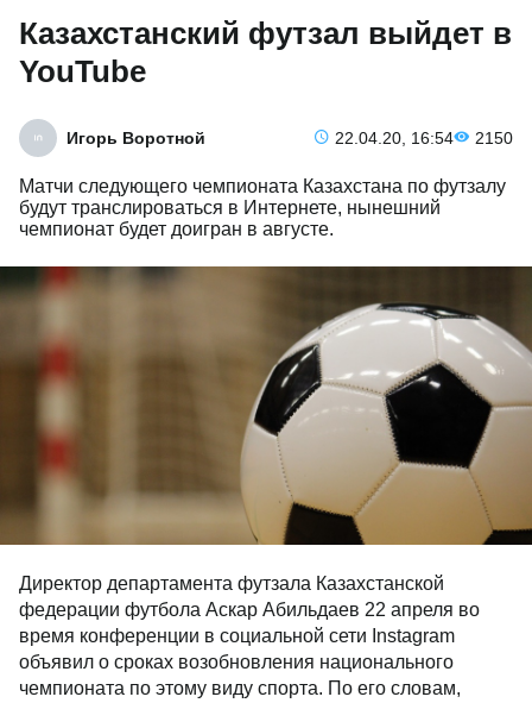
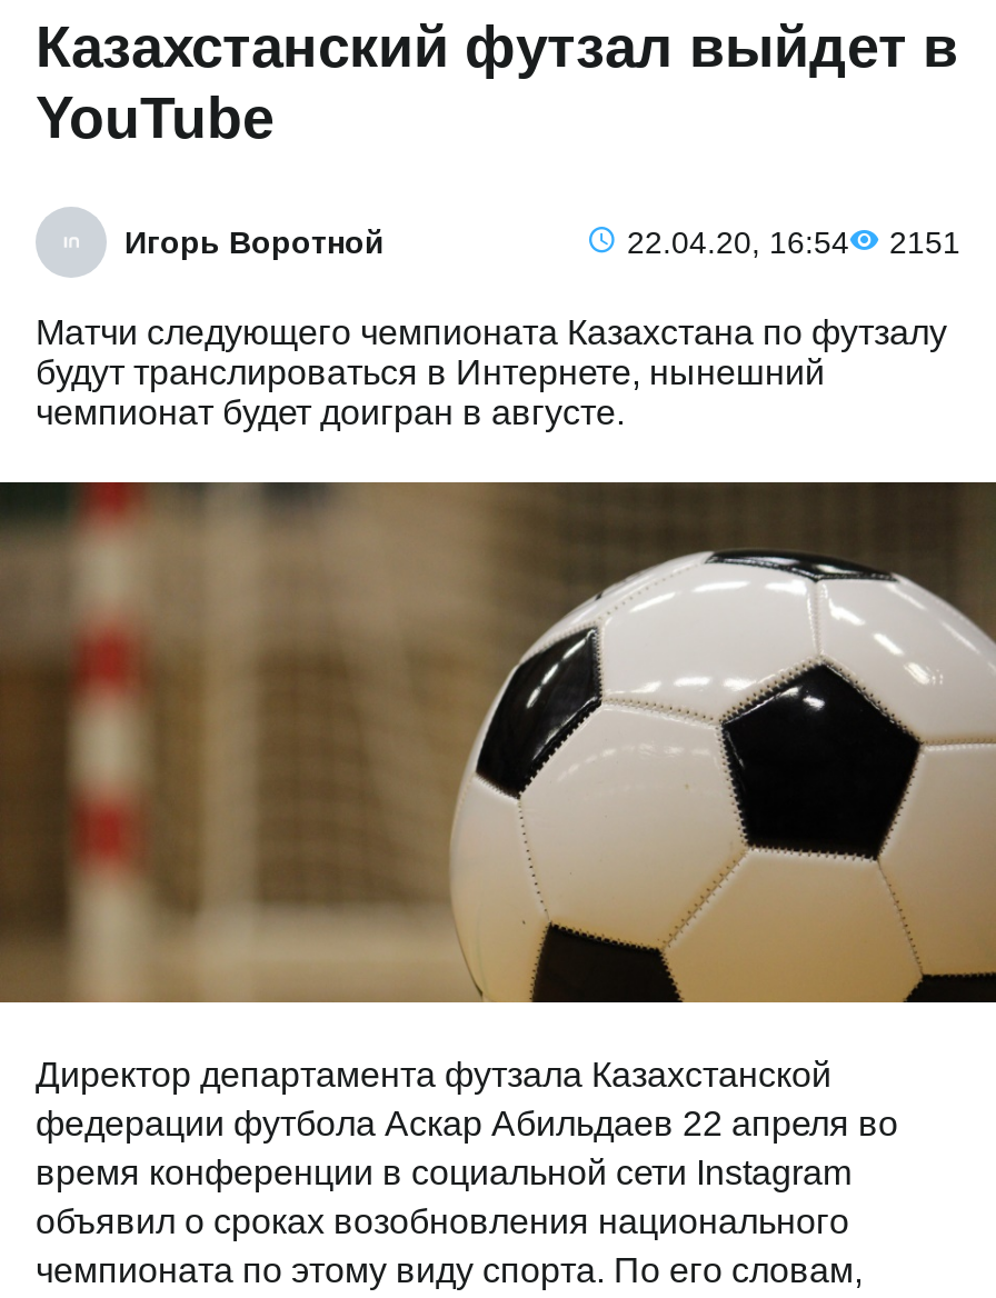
[335,128,513,147] 22.04.20, 16:54 2150 -> [627,224,960,260] 22.04.20, 16:54 2151

